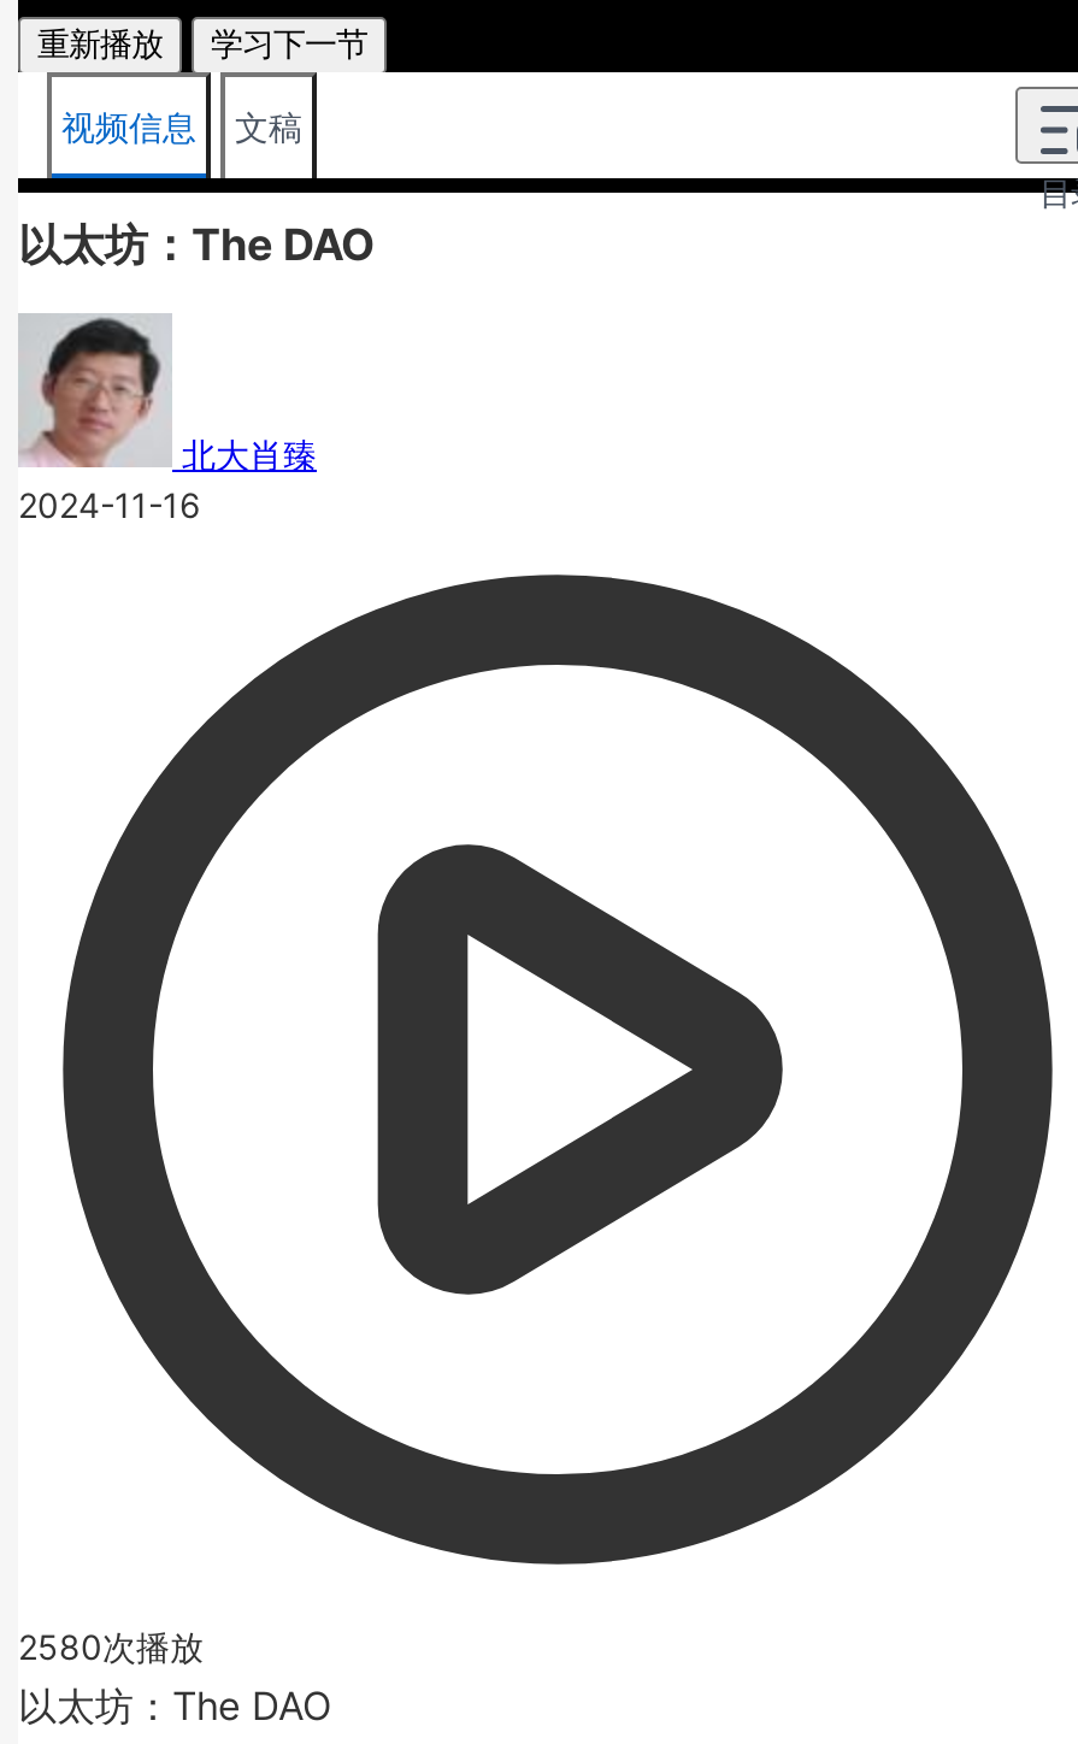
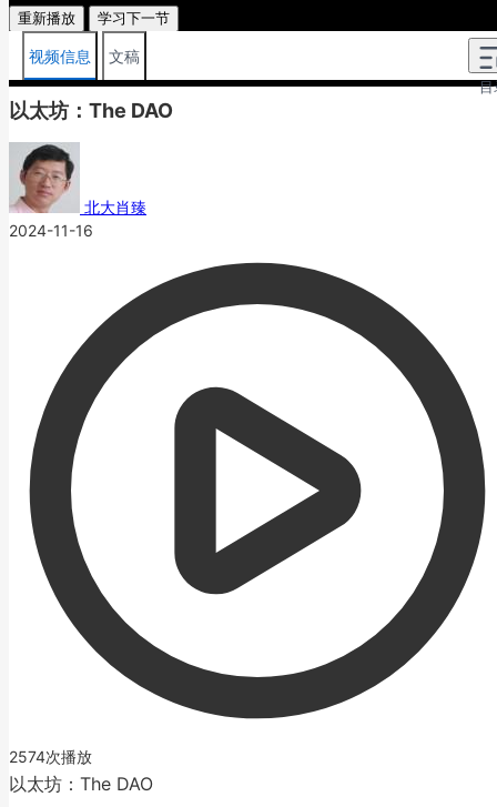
[18,1626,204,1667] 2580次播放 -> [9,747,92,766] 2574次播放

